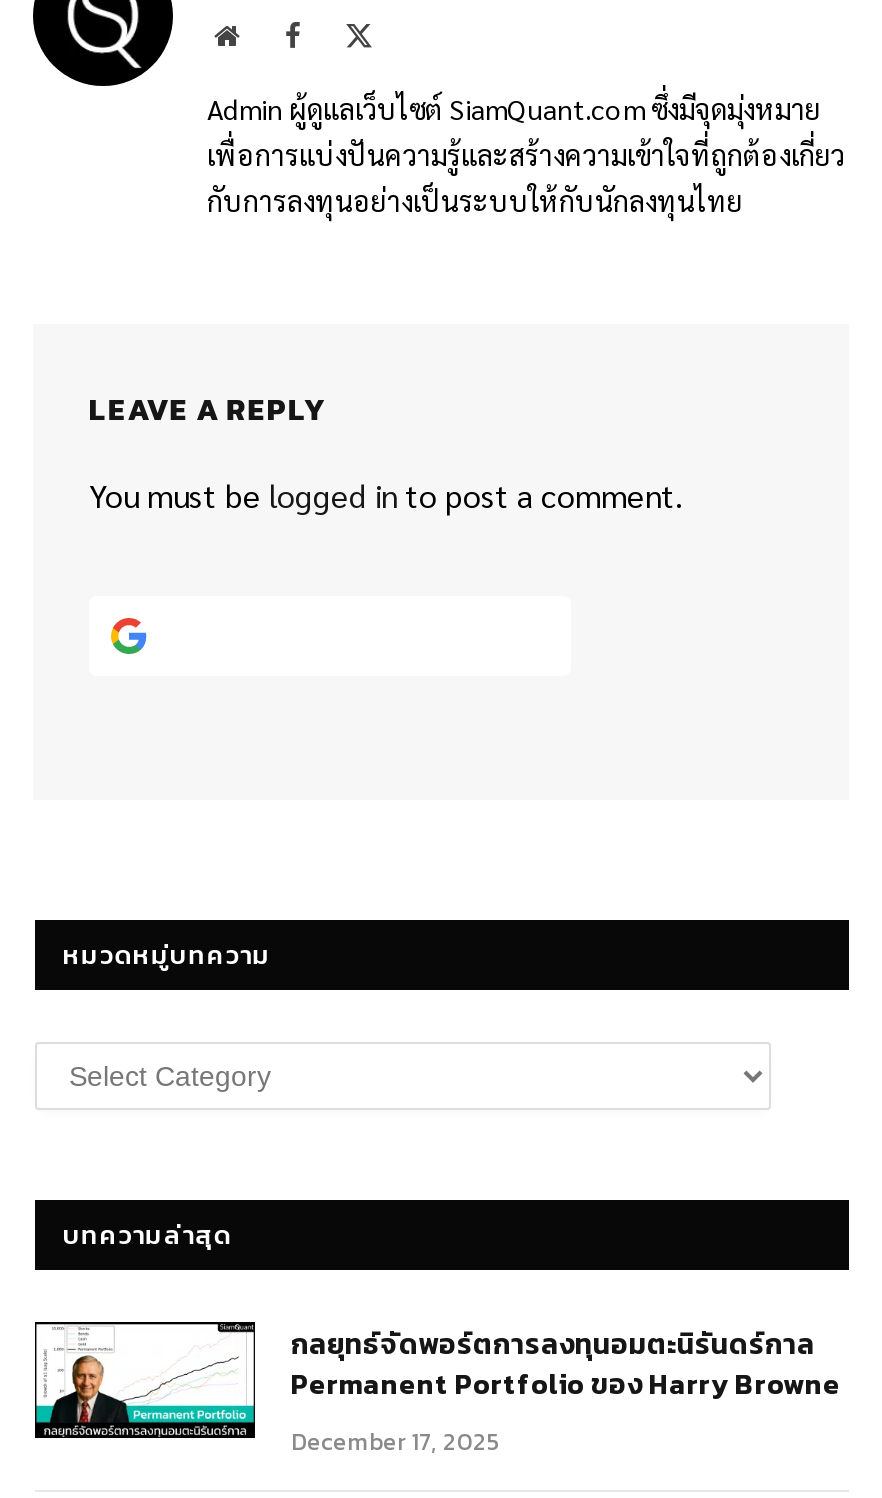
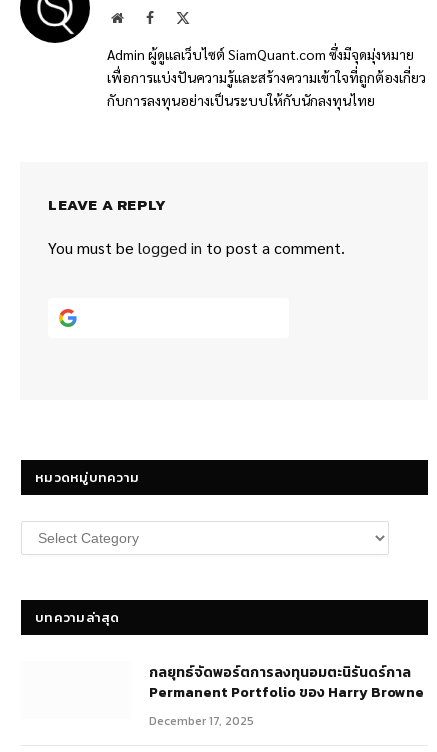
[33,1320,257,1440] [image] -> none

